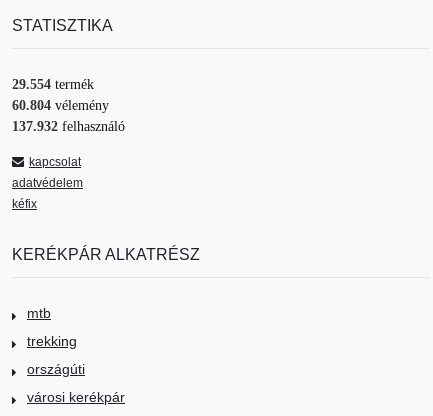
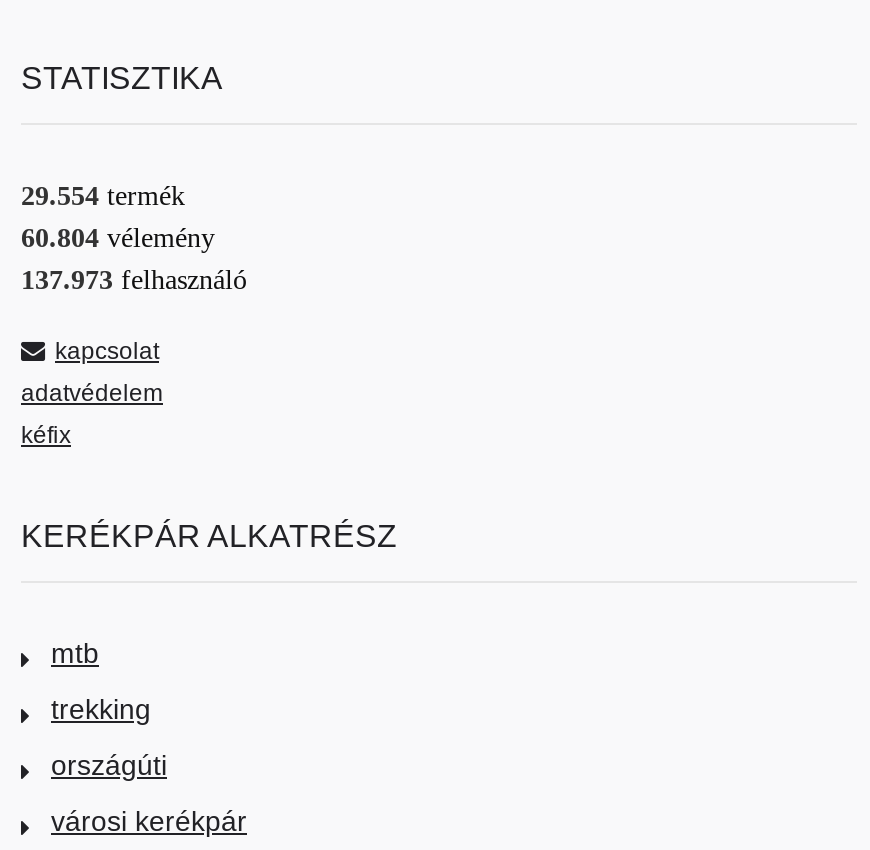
[12,119,125,134] 137.932 felhasználó -> [21,265,247,295] 137.973 felhasználó

